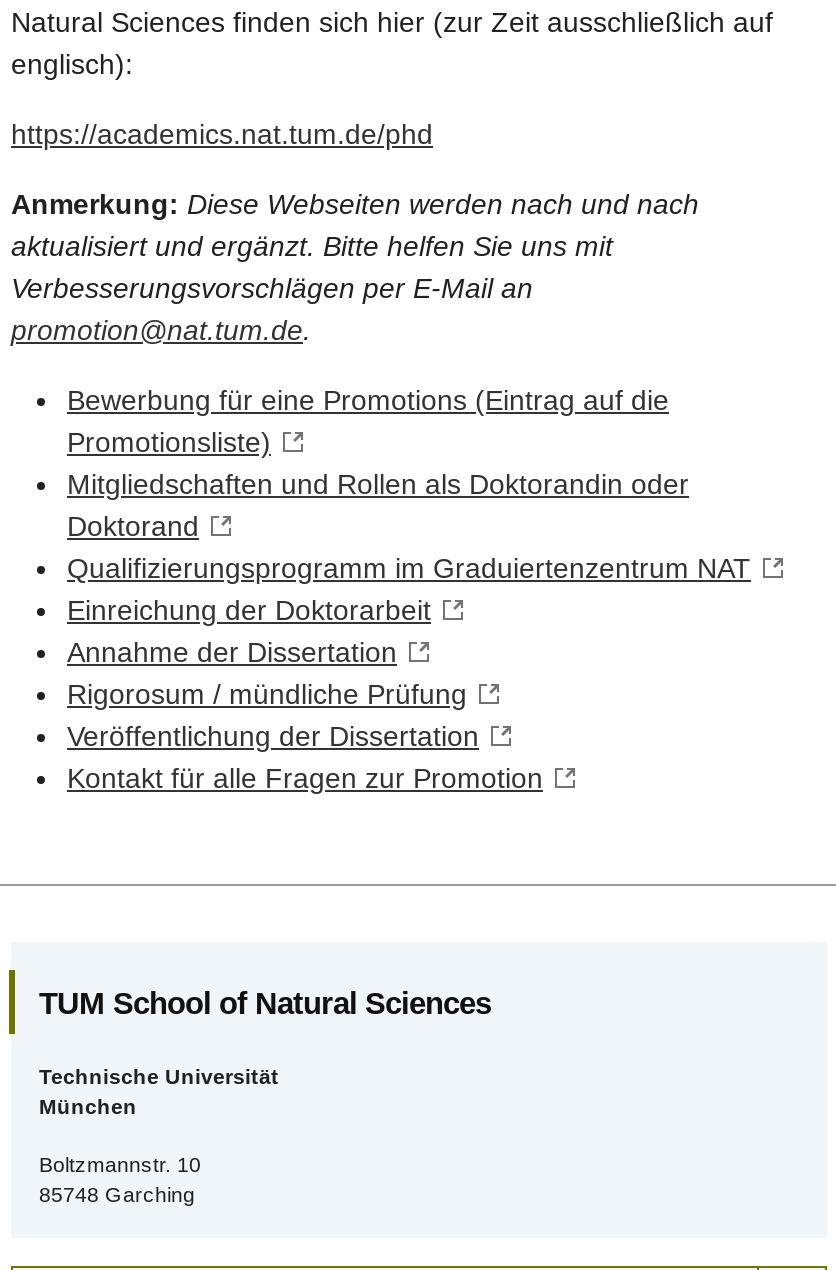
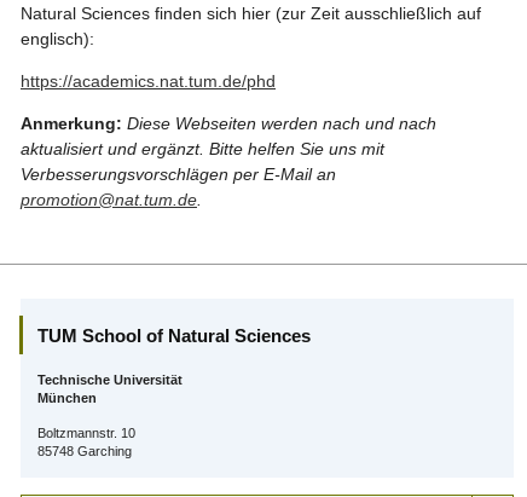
[67,384,751,794] Bewerbung für eine Promotions (Eintrag auf die | Promotionsliste) | Mitgliedschaften und Rollen als Doktorandin oder | Doktorand | Qualifizierungsprogramm im Graduiertenzentrum NAT | Einreichung der Doktorarbeit | Annahme der Dissertation | Rigorosum / mündliche Prüfung | Veröffentlichung der Dissertation | Kontakt für alle Fragen zur Promotion -> none

